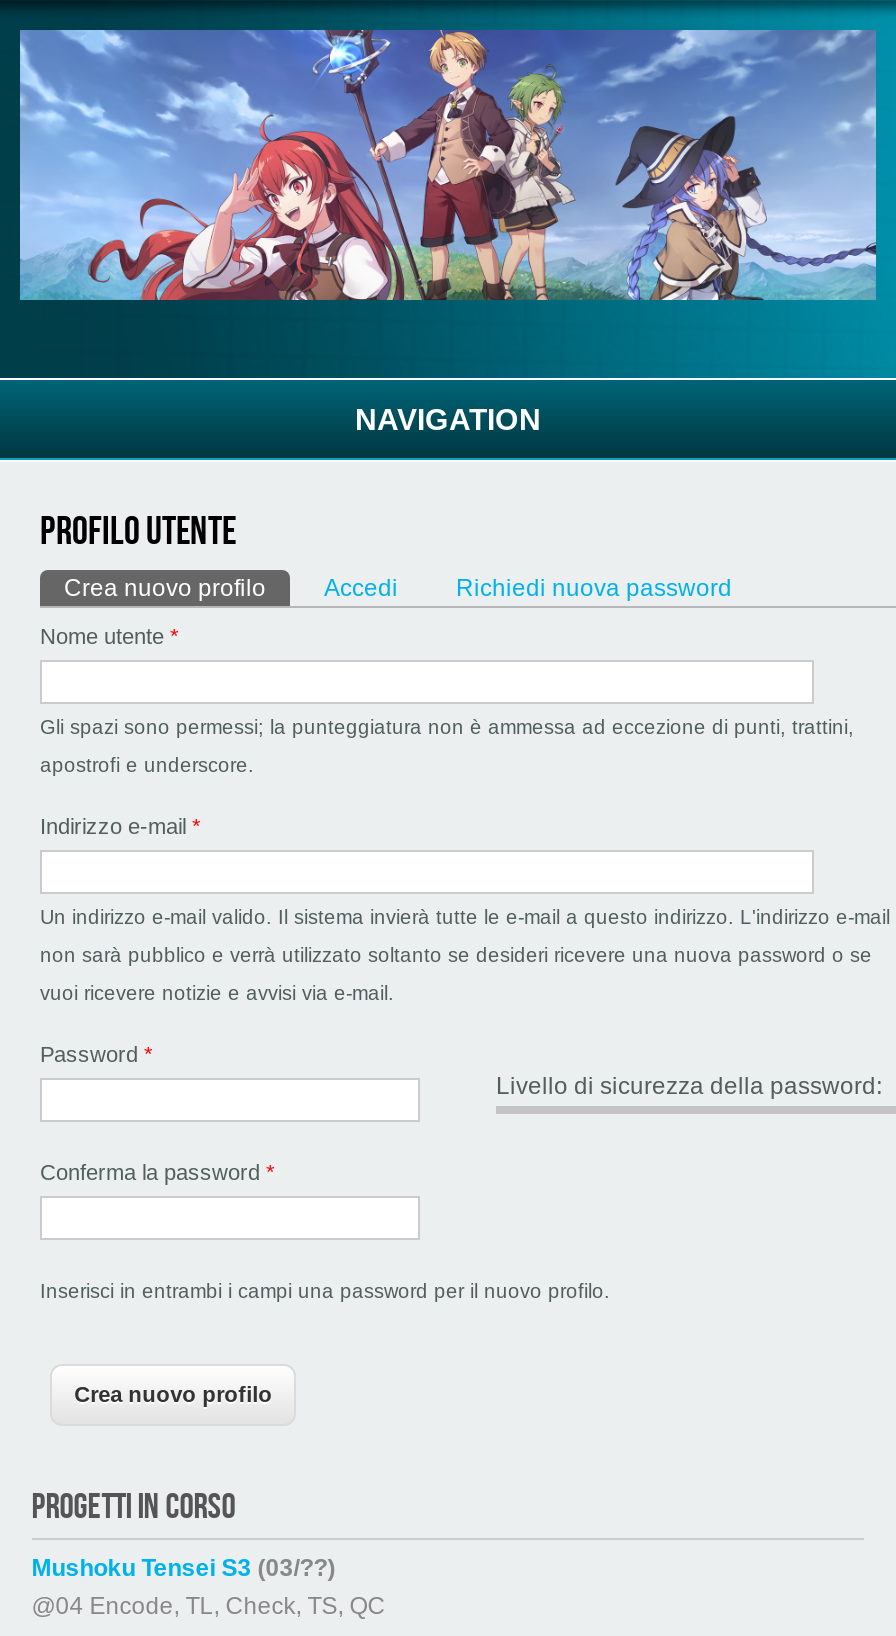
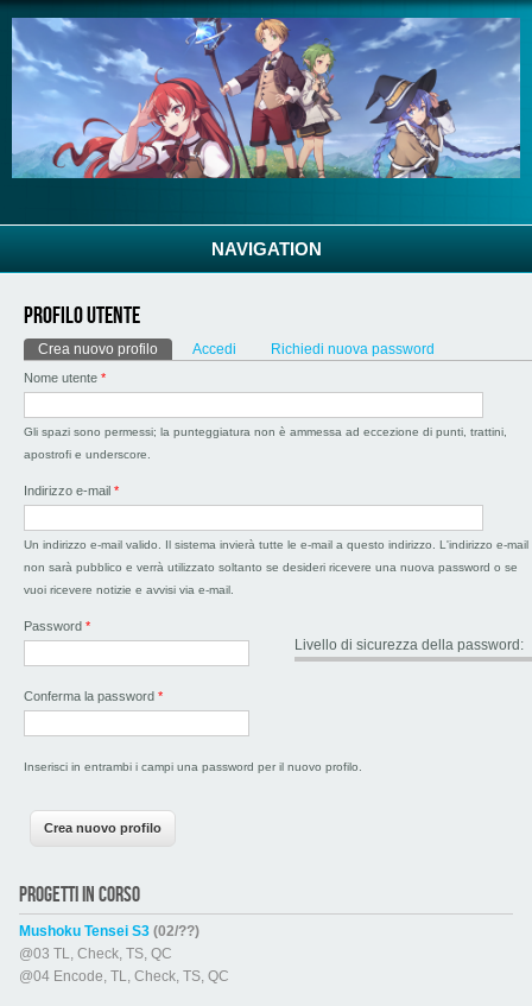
[32,1553,336,1581] Mushoku Tensei S3 (03/??) -> [19,922,199,961] Mushoku Tensei S3 (02/??) | @03 TL, Check, TS, QC

